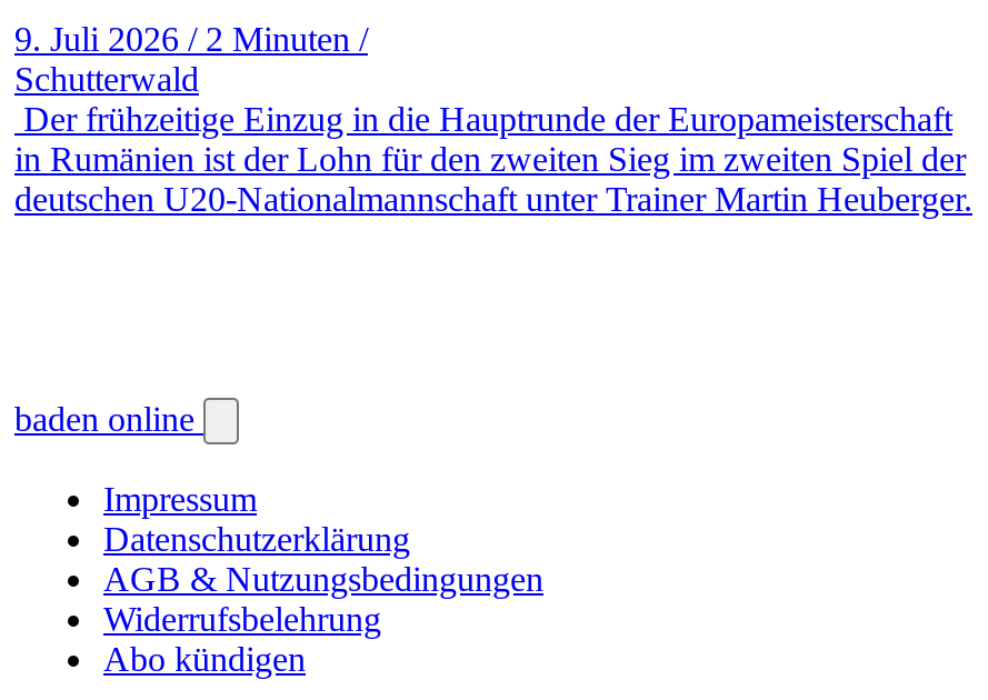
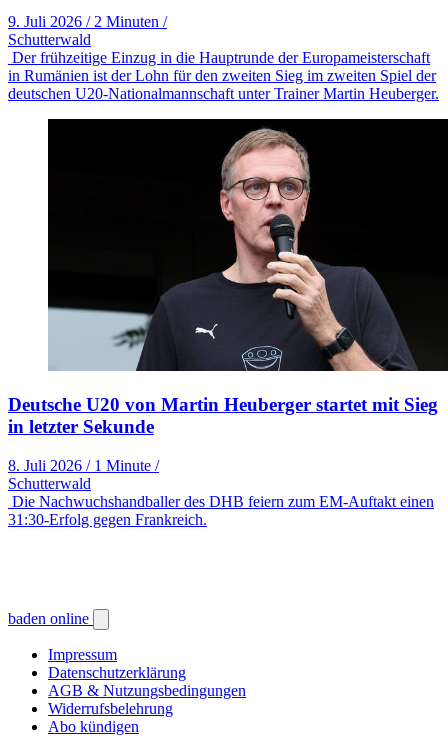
none -> [8,118,445,528] [image] | Deutsche U20 von Martin Heuberger startet mit Sieg | in letzter Sekunde | 8. Juli 2026 / 1 Minute / | Schutterwald | Die Nachwuchshandballer des DHB feiern zum EM-Auftakt einen | 31:30-Erfolg gegen Frankreich.

